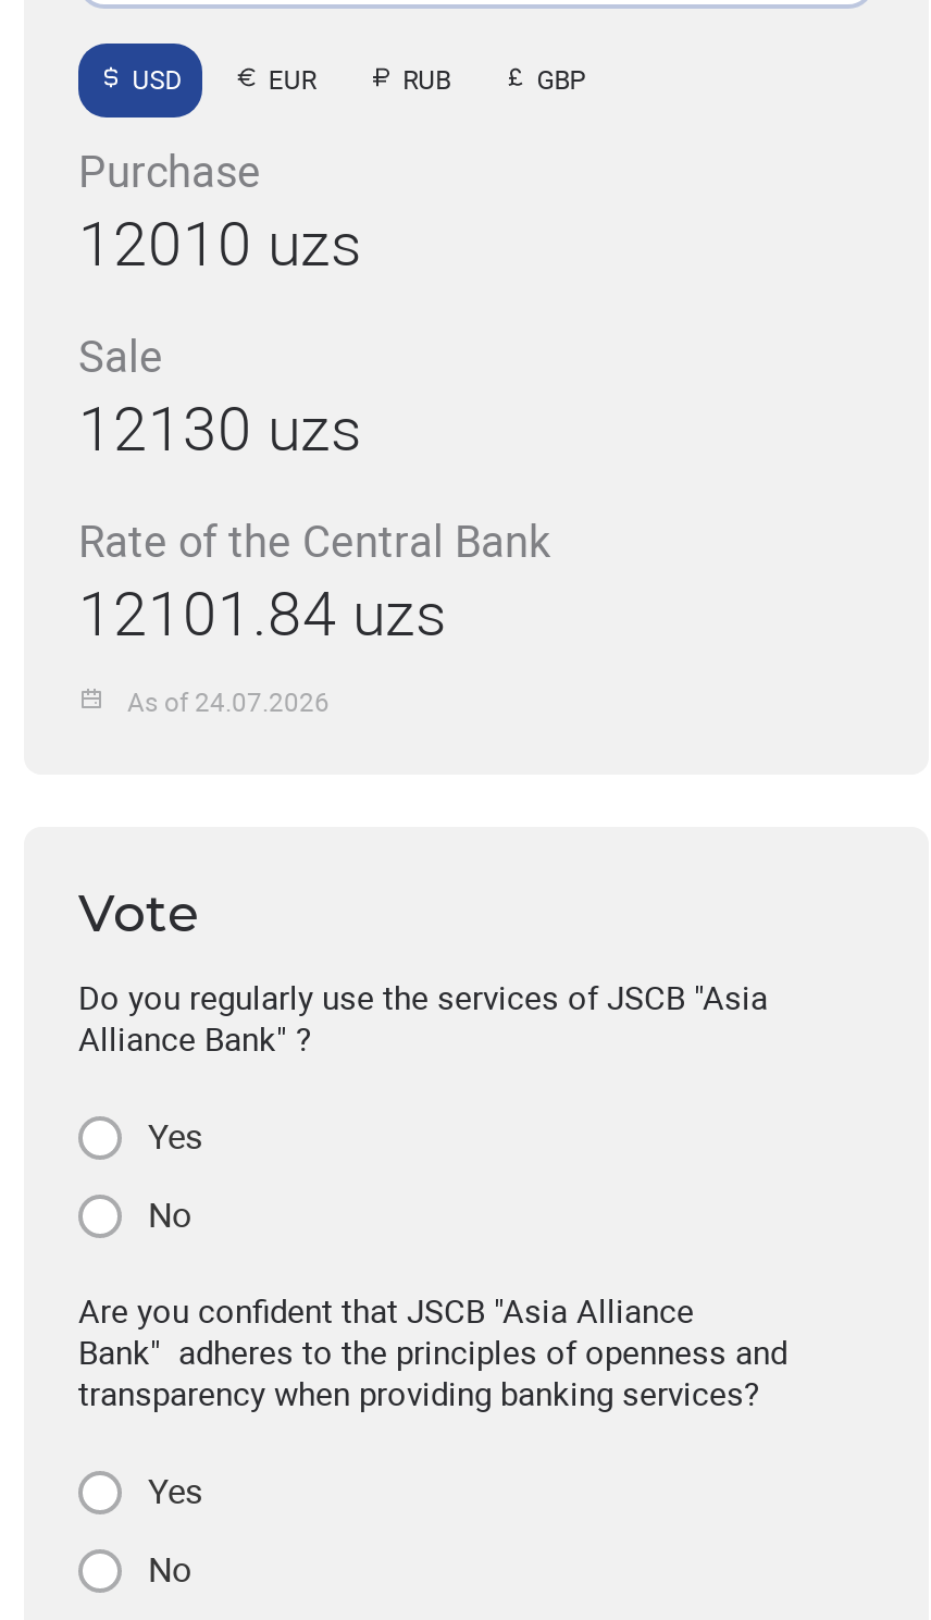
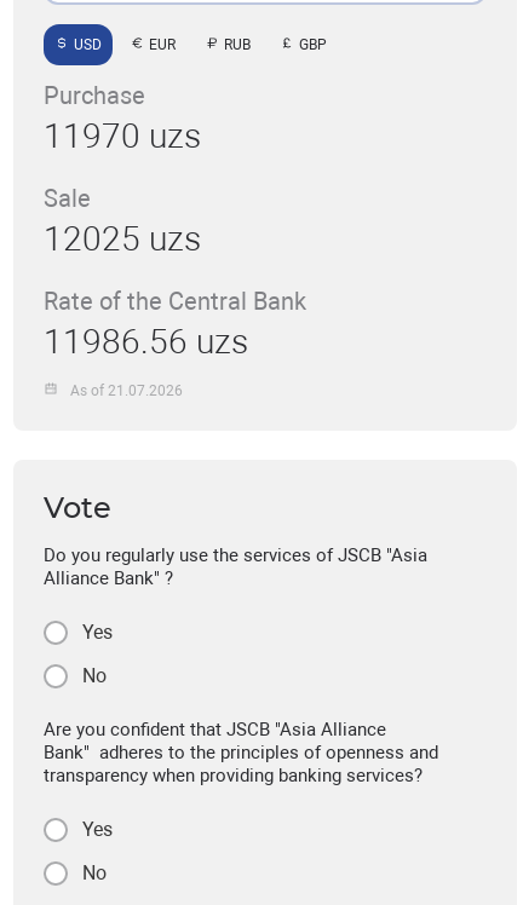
[78,209,361,281] 12010 uzs -> [44,116,201,156] 11970 uzs
[78,394,361,466] 12130 uzs -> [44,219,201,259] 12025 uzs
[78,579,446,651] 12101.84 uzs -> [44,322,248,362] 11986.56 uzs
[127,687,330,717] As of 24.07.2026 -> [71,382,183,399] As of 21.07.2026

